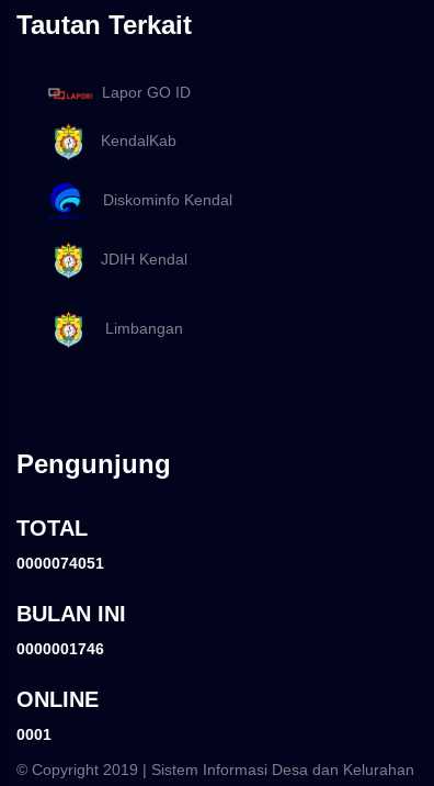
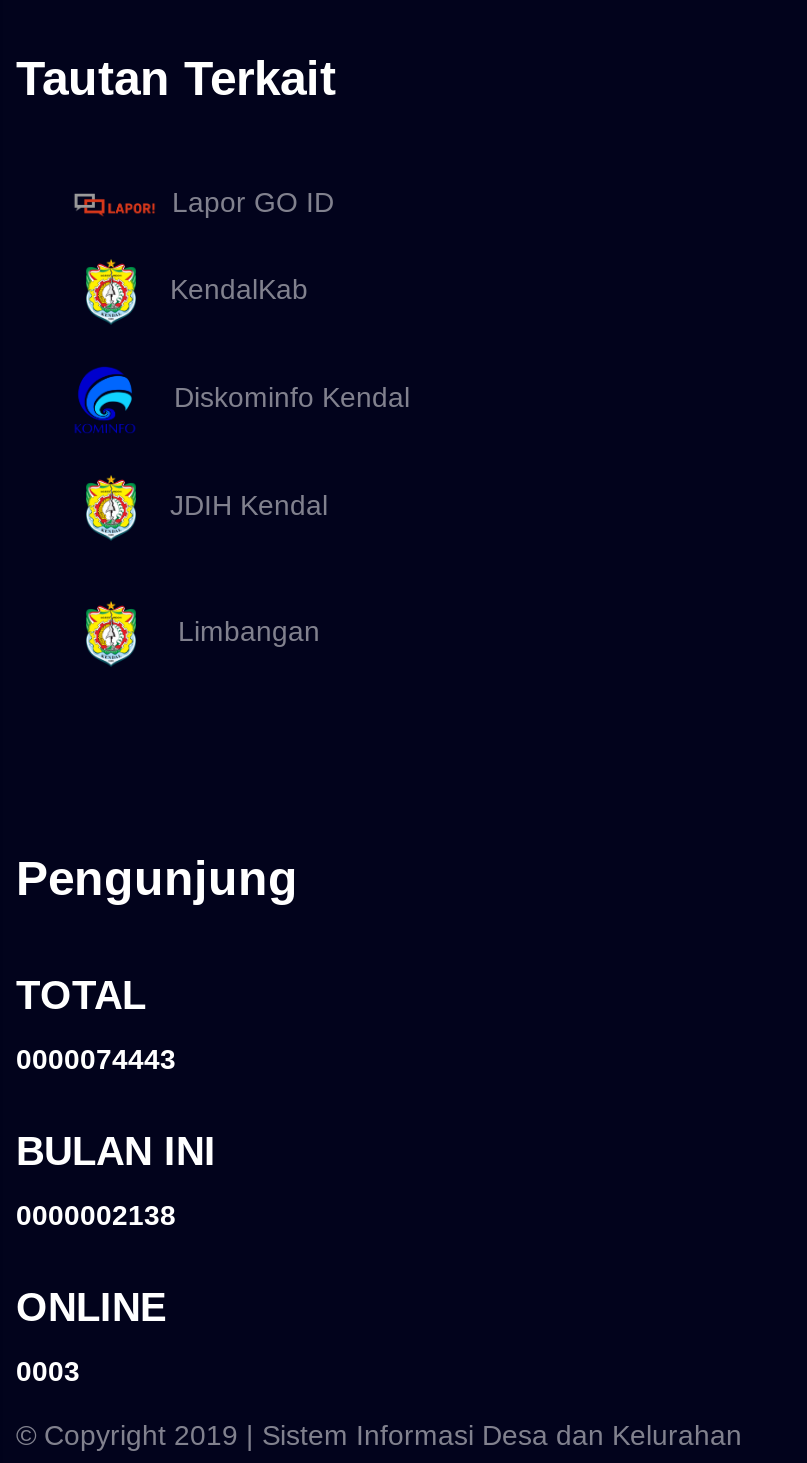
[16,554,104,572] 0000074051 -> [16,1043,176,1075] 0000074443
[16,640,104,657] 0000001746 -> [16,1199,176,1231] 0000002138
[16,725,52,743] 0001 -> [16,1355,80,1387] 0003

